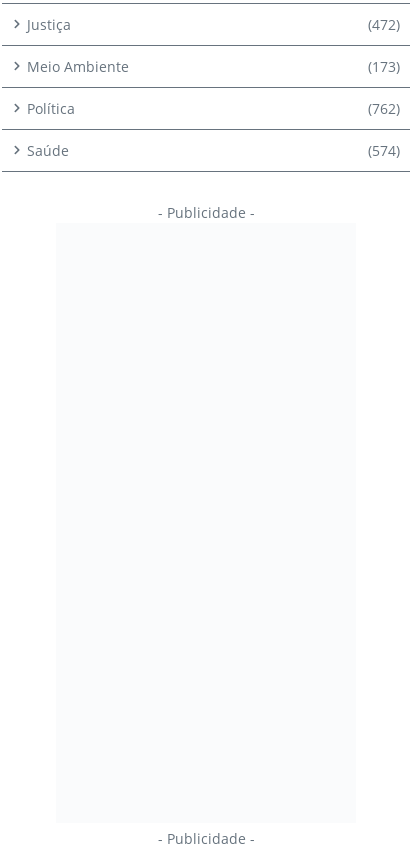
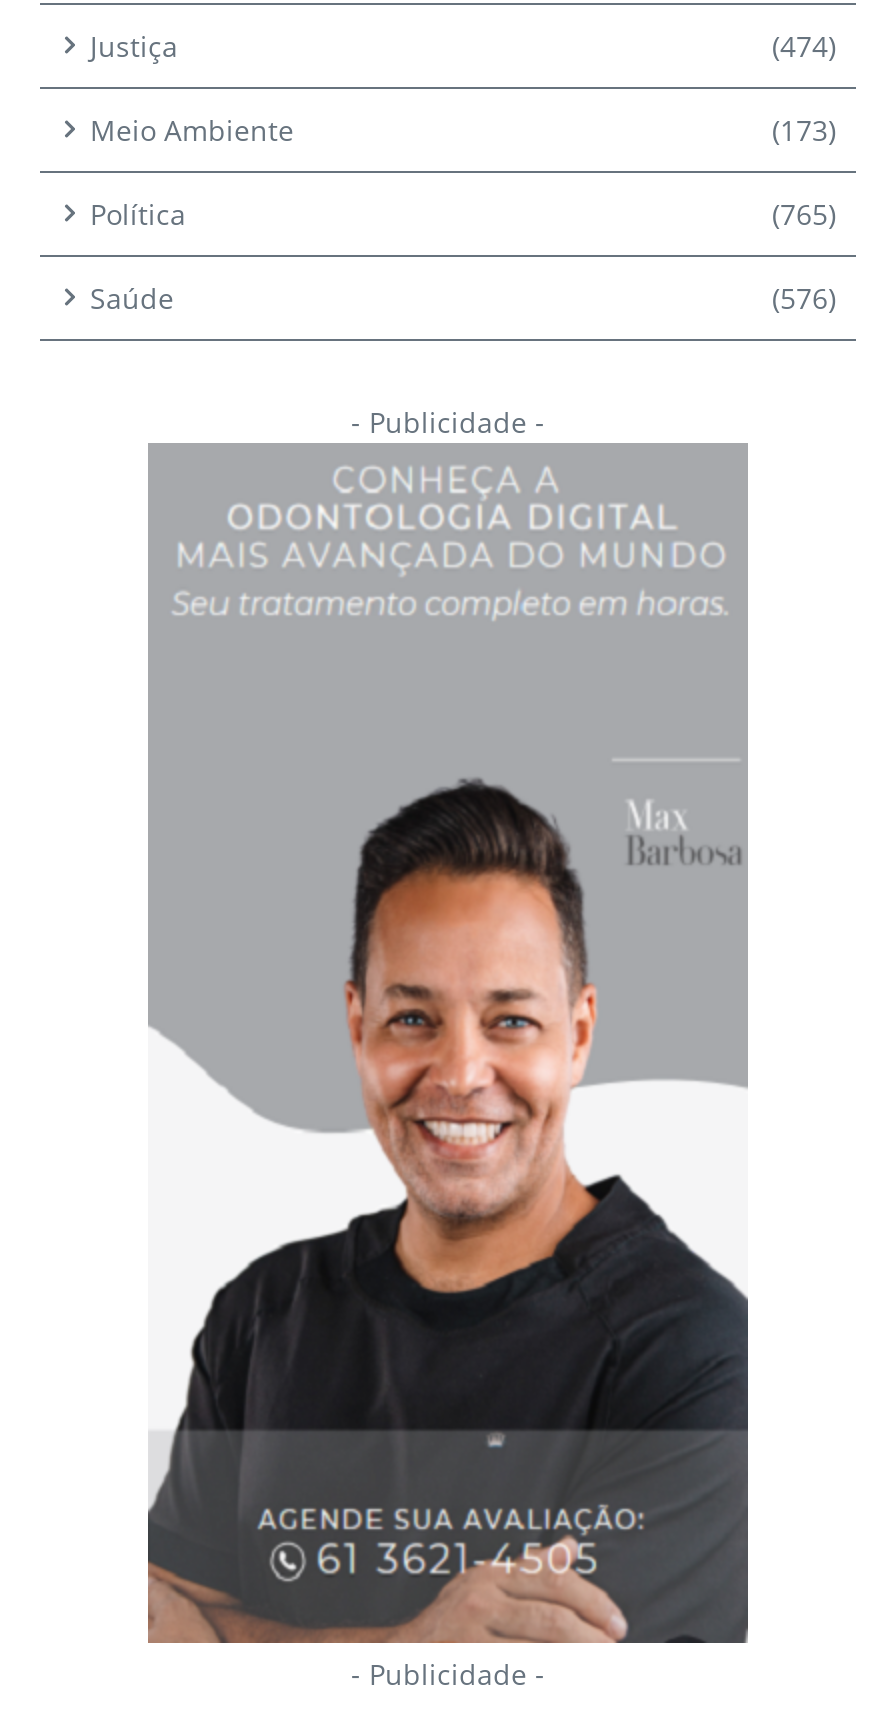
[368,15,400,34] (472) -> [772,27,836,65] (474)
[368,99,400,118] (762) -> [772,195,836,233] (765)
[368,141,400,160] (574) -> [772,279,836,317] (576)
none -> [146,443,750,1645] [image]

